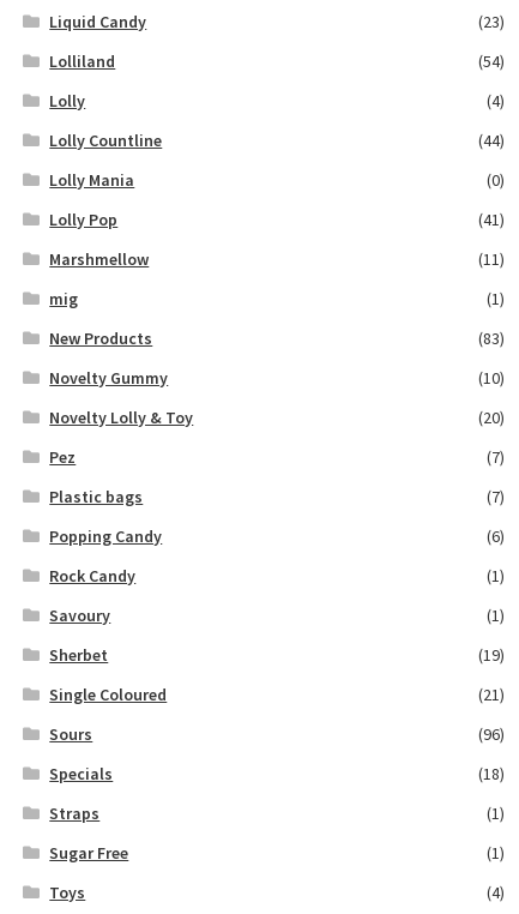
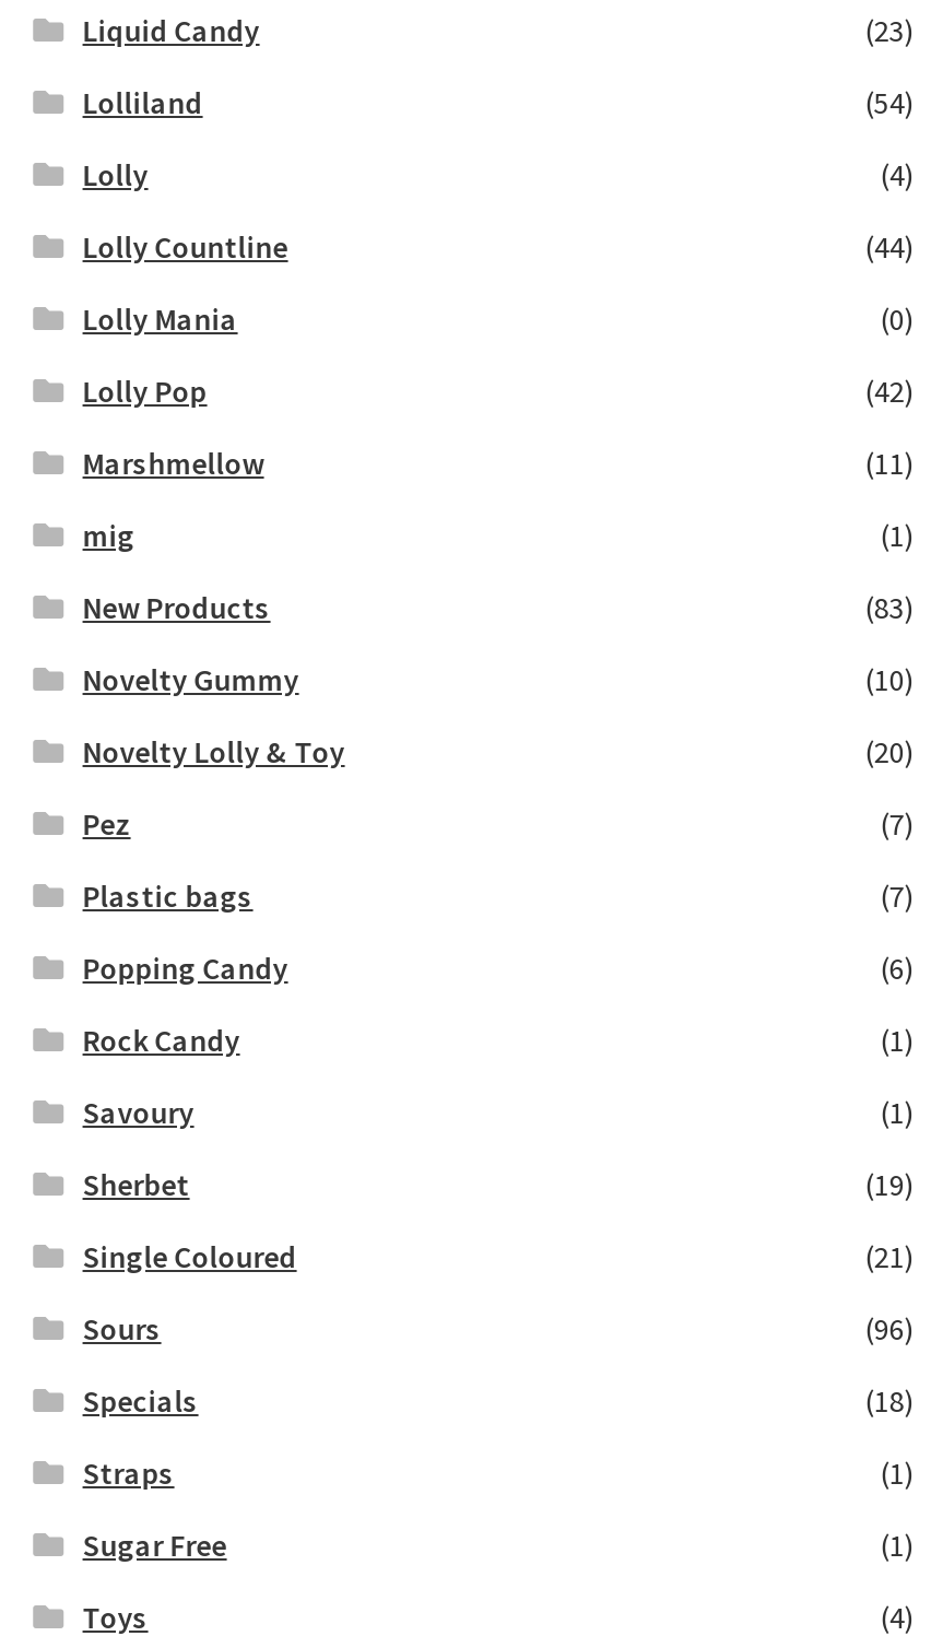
[479,208,505,230] (41) -> [865,372,913,412] (42)

